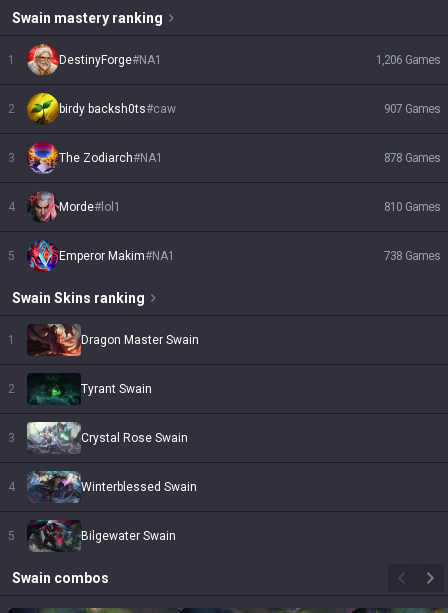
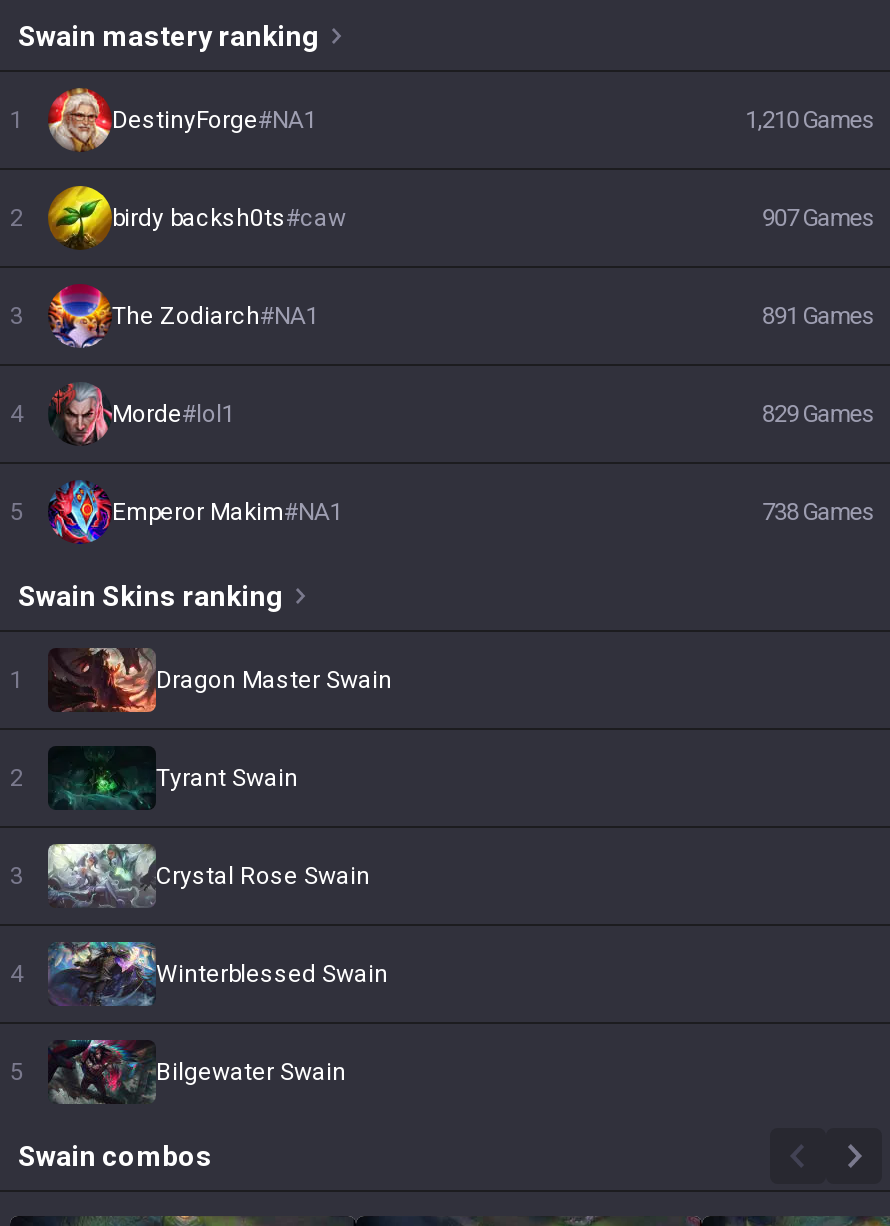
[376,53,440,67] 1,206 Games -> [746,106,874,134] 1,210 Games
[384,151,440,165] 878 Games -> [762,302,874,330] 891 Games
[384,200,440,214] 810 Games -> [762,400,874,428] 829 Games

